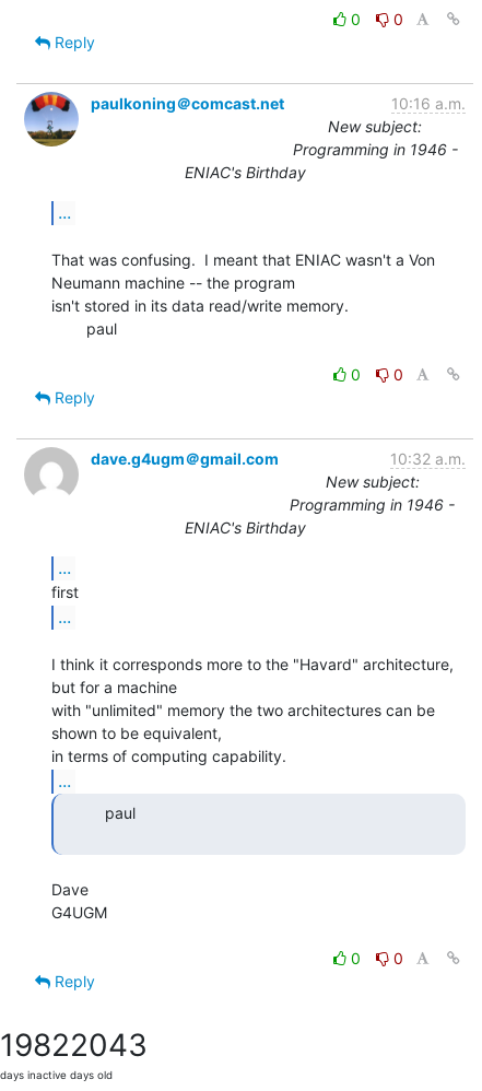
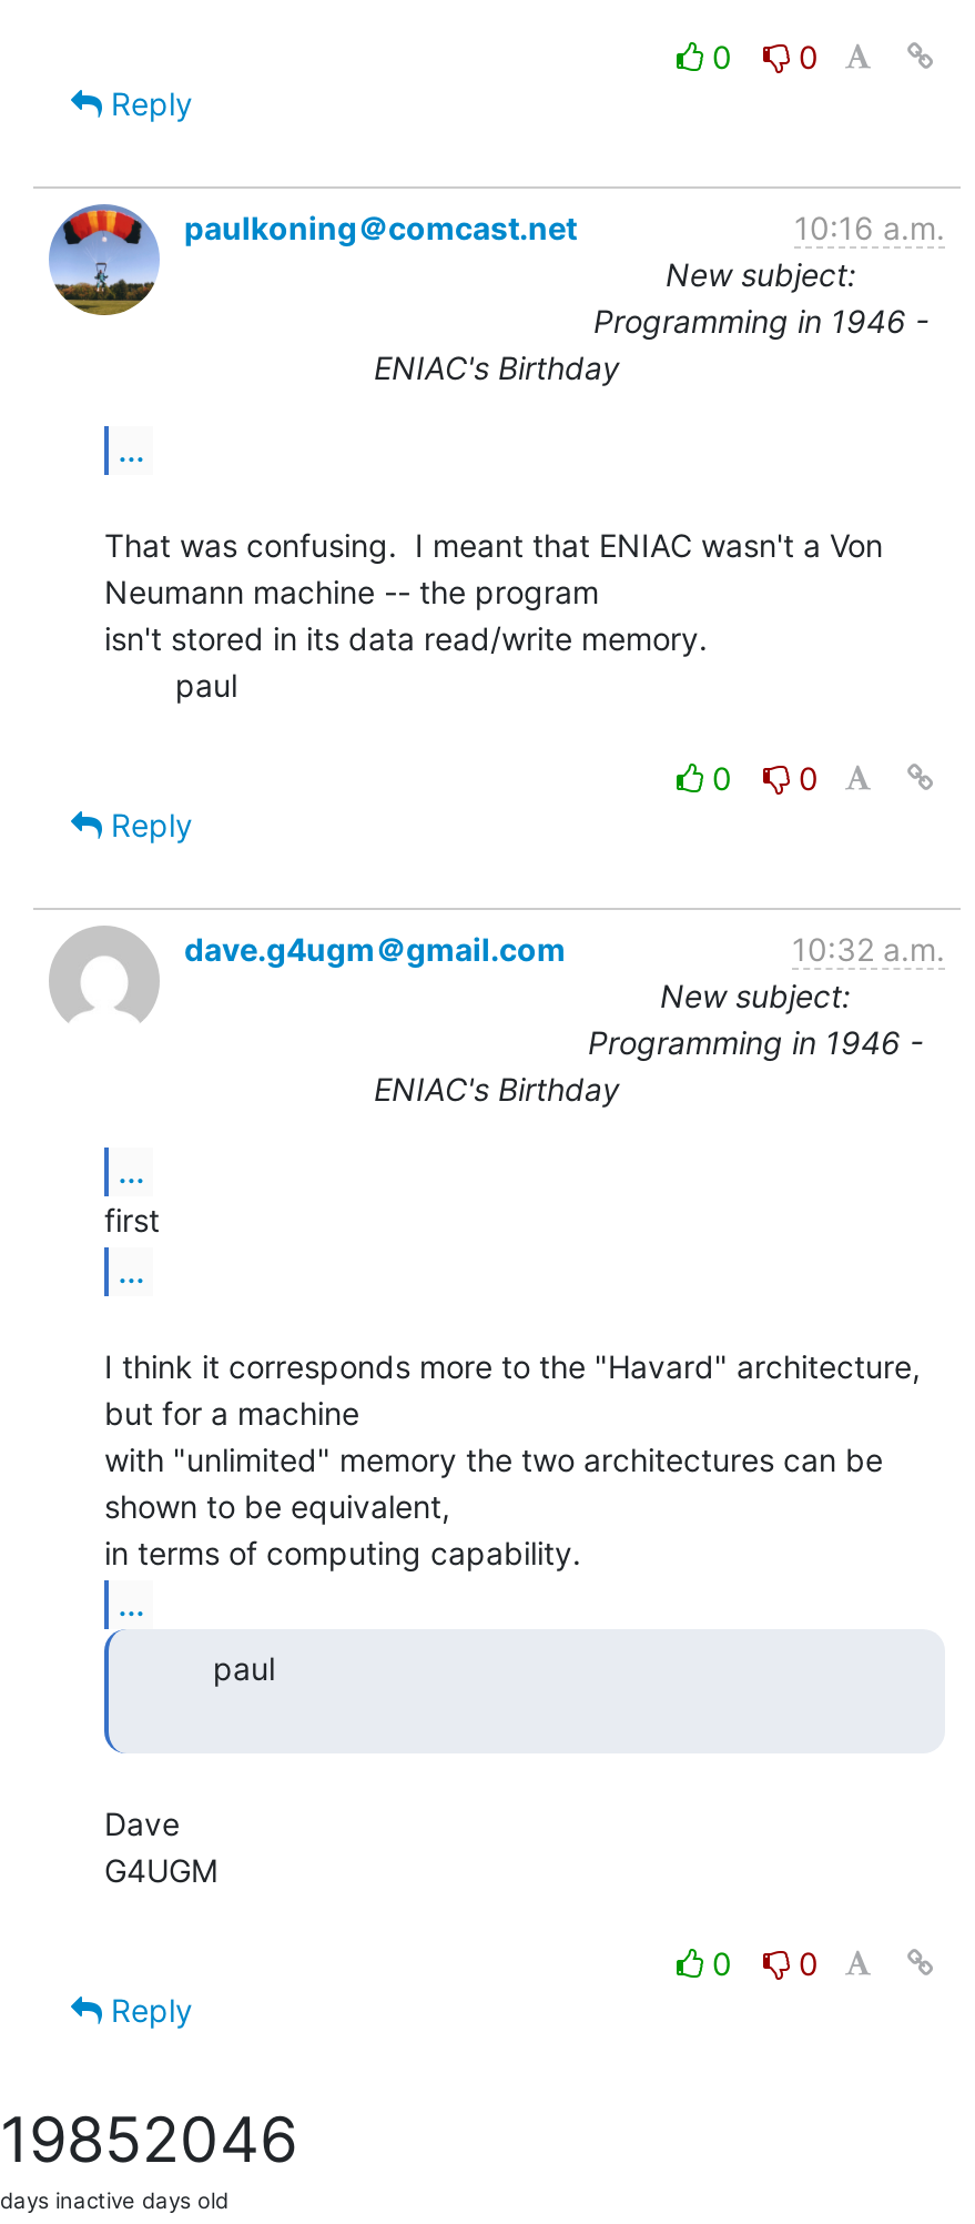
[0,1026,70,1063] 1982 -> [0,2101,142,2177] 1985
[70,1026,148,1063] 2043 -> [142,2101,297,2177] 2046

